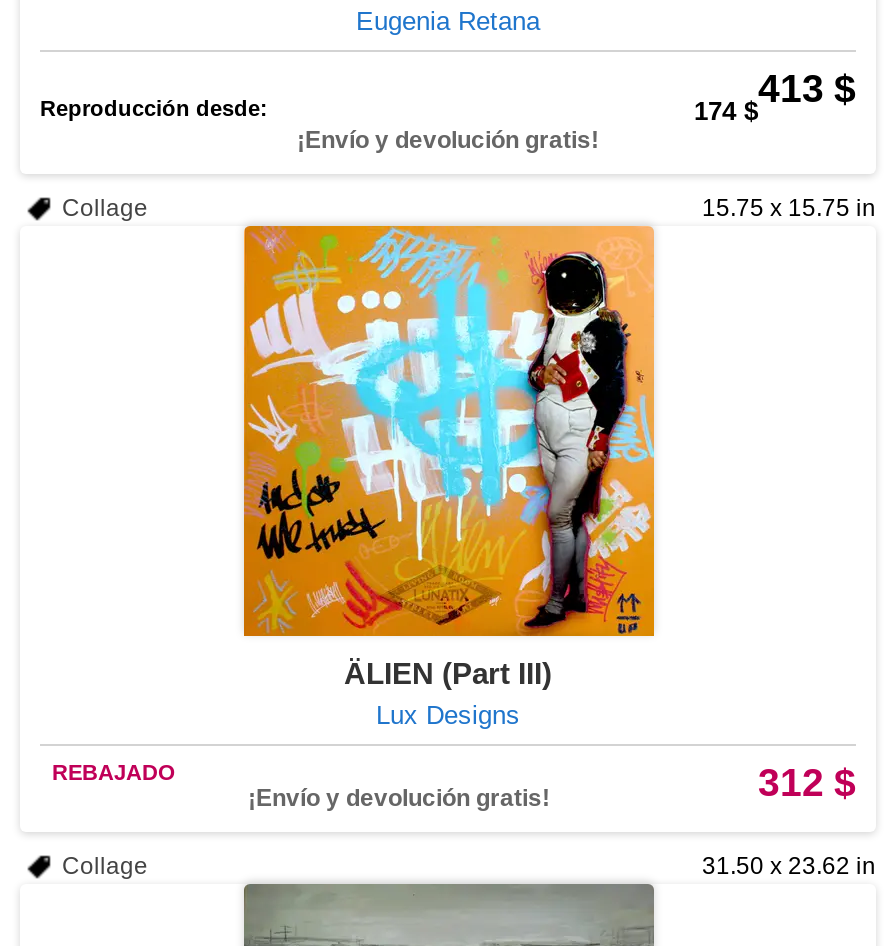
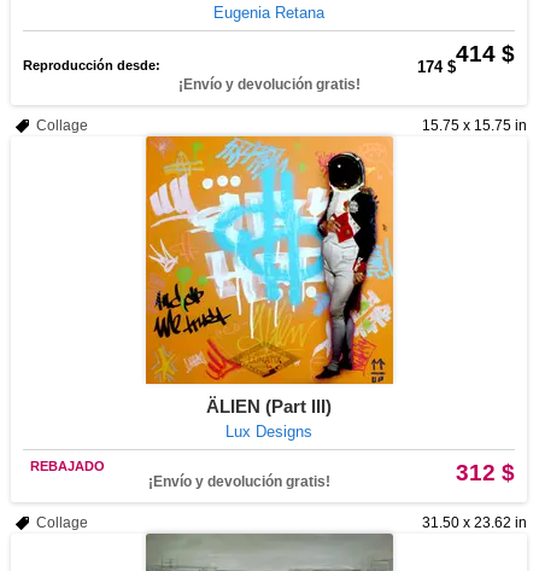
[758,66,856,110] 413 $ -> [456,40,515,66] 414 $

